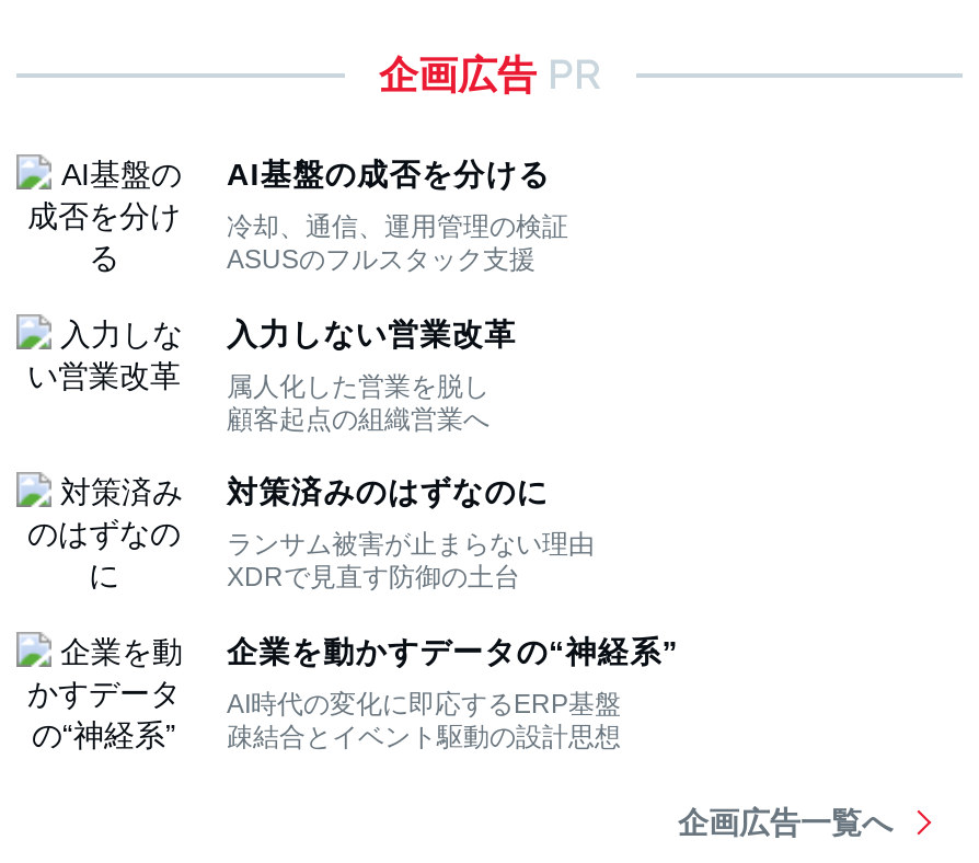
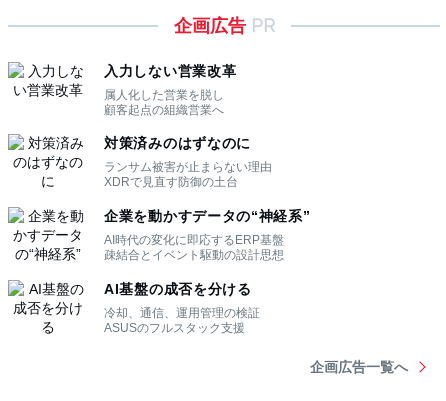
moved [34,157,568,275] -> [17,281,260,335]: [image] | AI基盤の成否を分ける | 冷却、通信、運用管理の検証 | ASUSのフルスタック支援
moved [21,317,679,752] -> [10,63,310,262]: [image] | 入力しない営業改革 | 属人化した営業を脱し | ... | AI時代の変化に即応するERP基盤 | 疎結合とイベント駆動の設計思想

